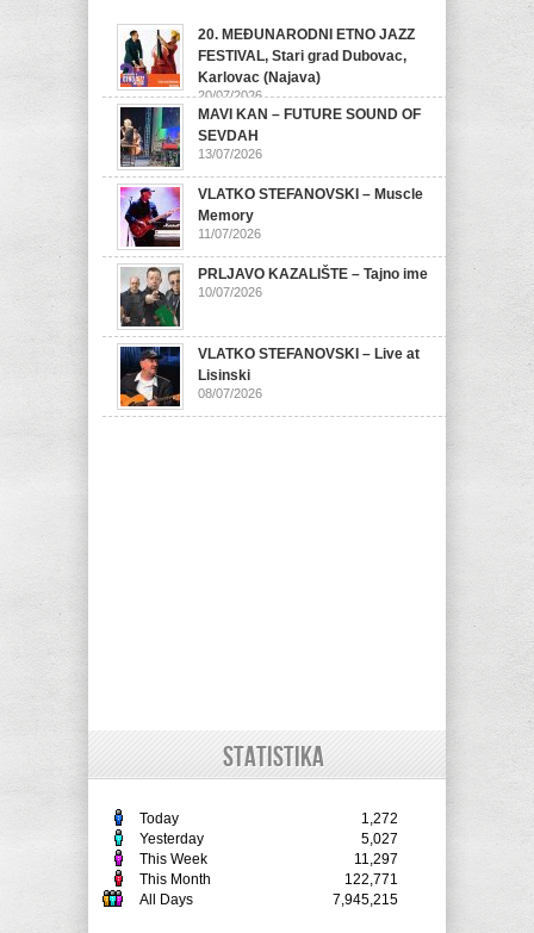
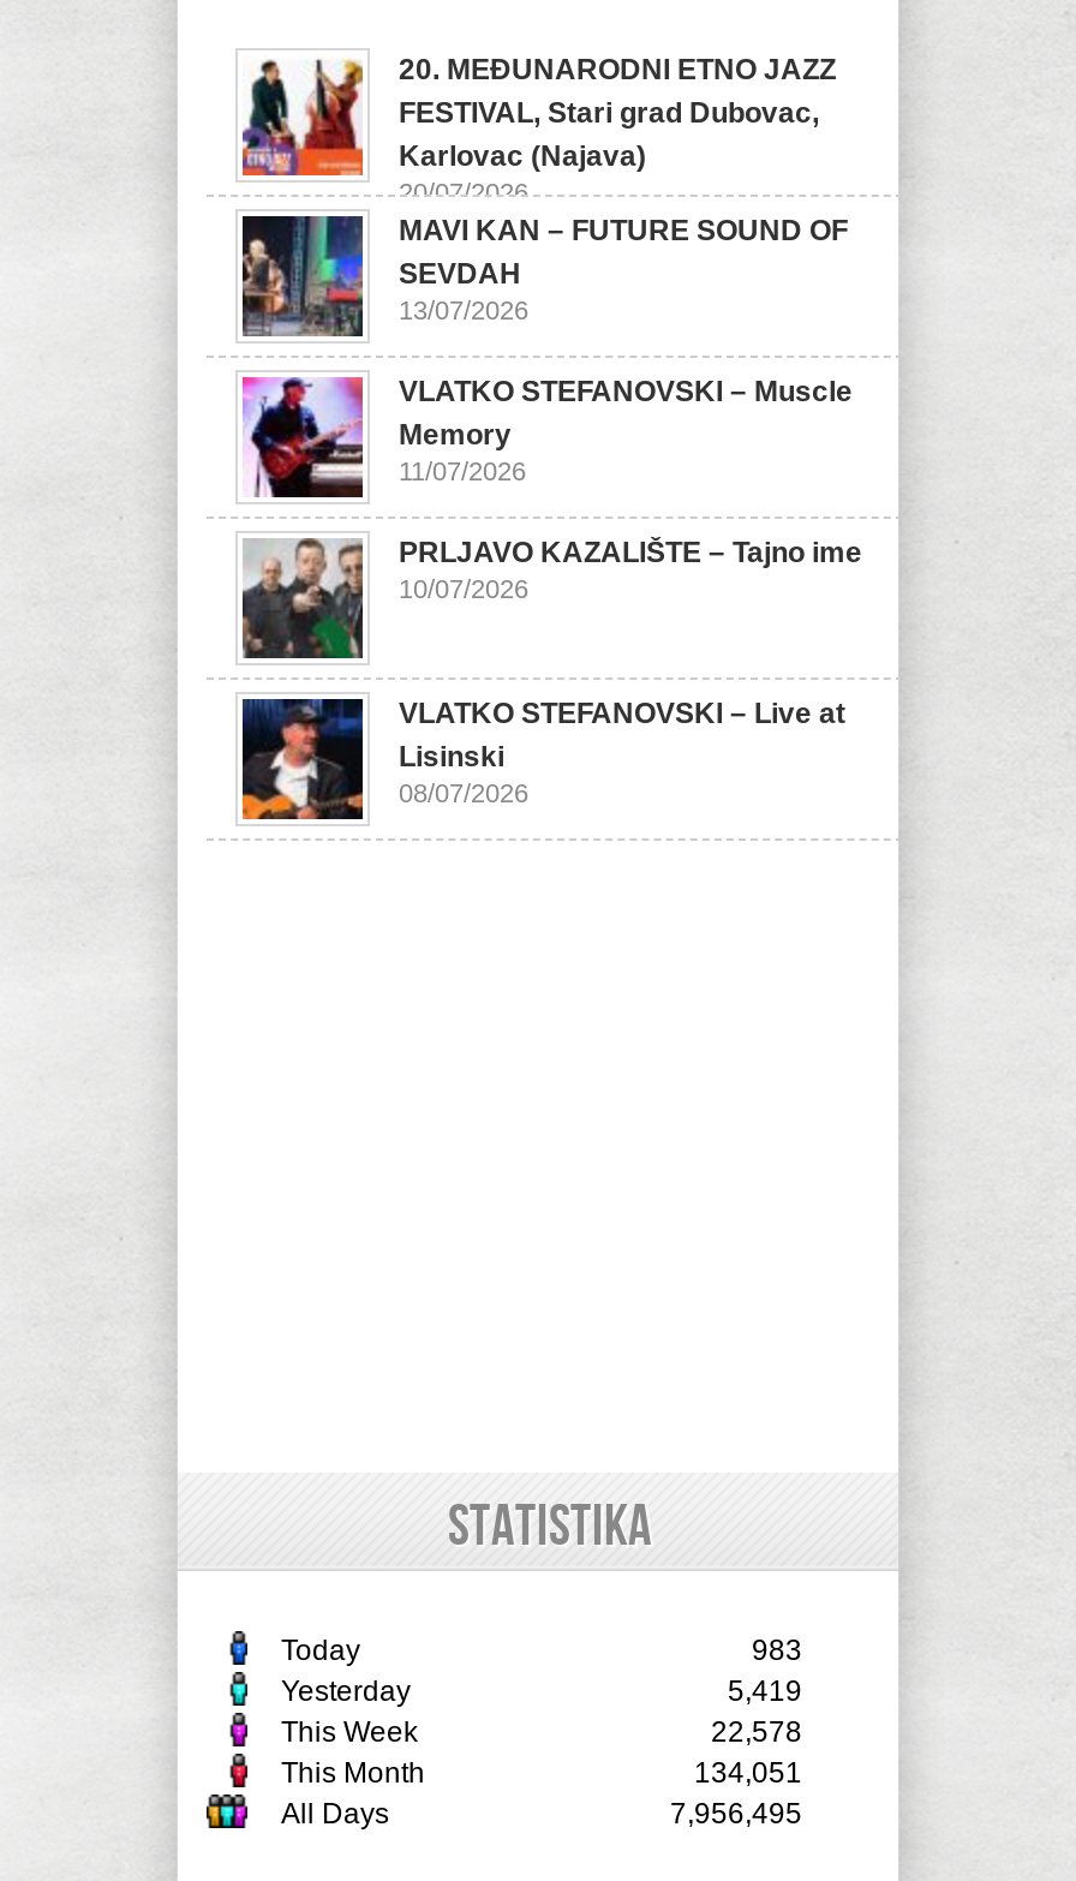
[361,810,398,827] 1,272 -> [752,1634,802,1667] 983
[361,831,398,847] 5,027 -> [728,1674,802,1708] 5,419
[354,851,398,867] 11,297 -> [711,1715,802,1749] 22,578
[344,871,398,888] 122,771 -> [694,1756,802,1790] 134,051
[333,891,398,908] 7,945,215 -> [670,1797,802,1831] 7,956,495

